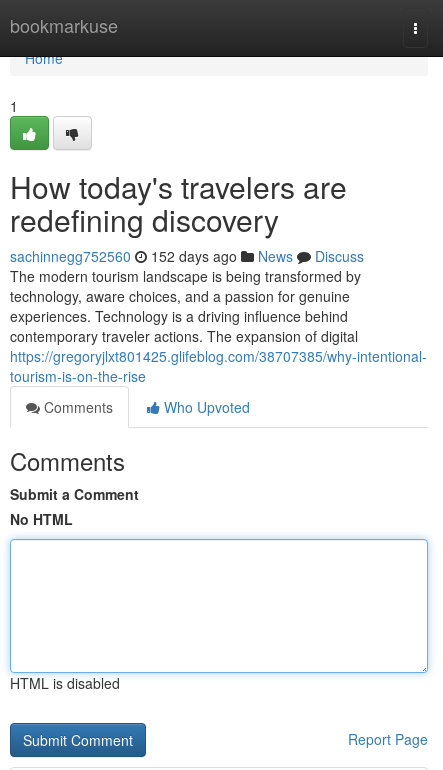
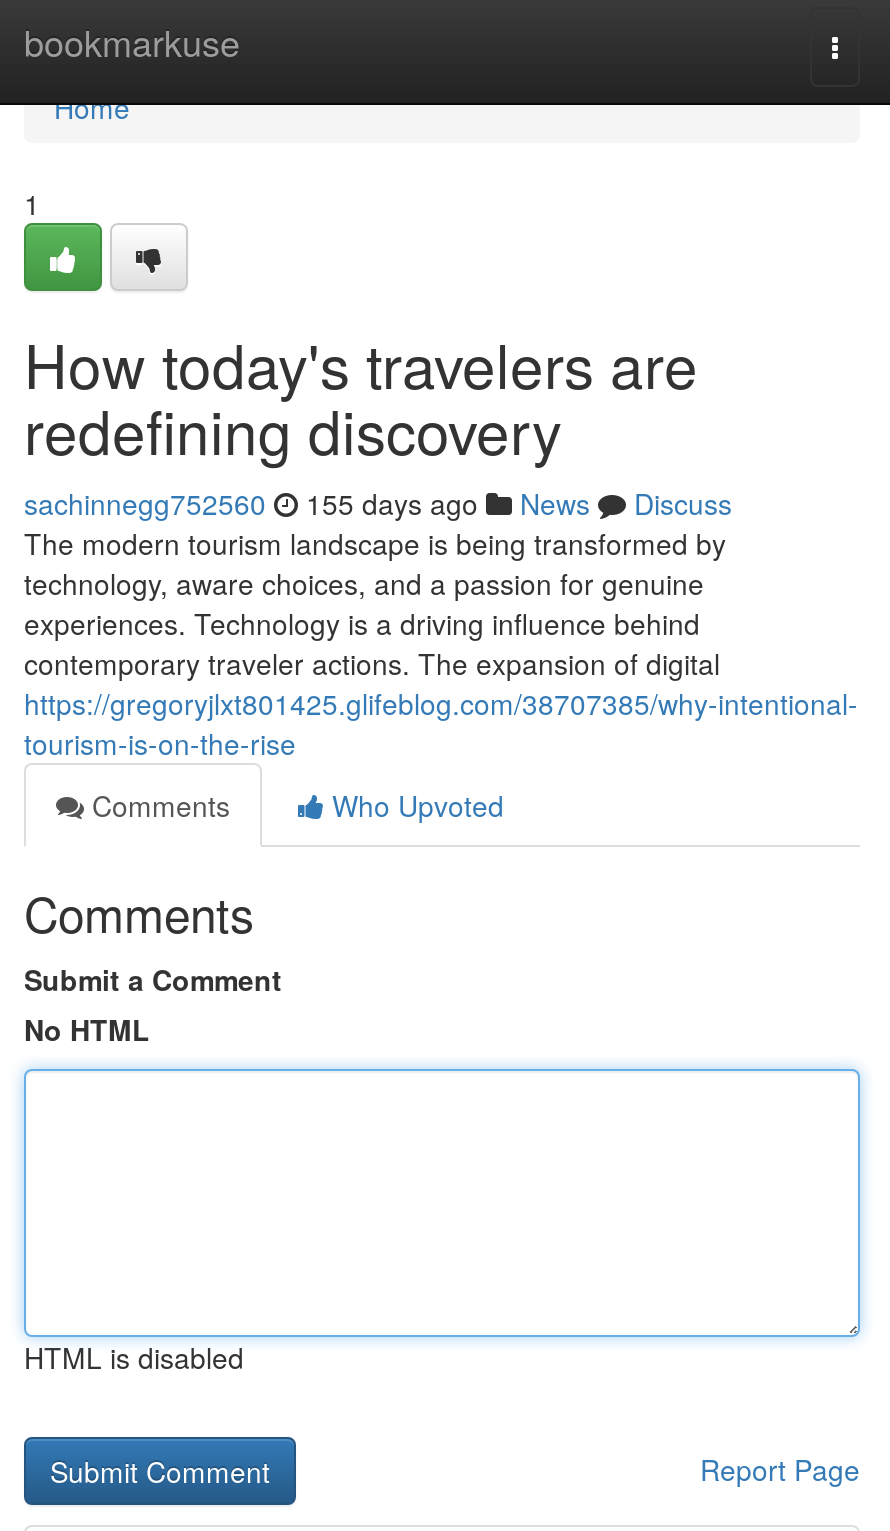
[10,246,364,266] sachinnegg752560 152 days ago News Discuss -> [24,483,732,523] sachinnegg752560 155 days ago News Discuss

